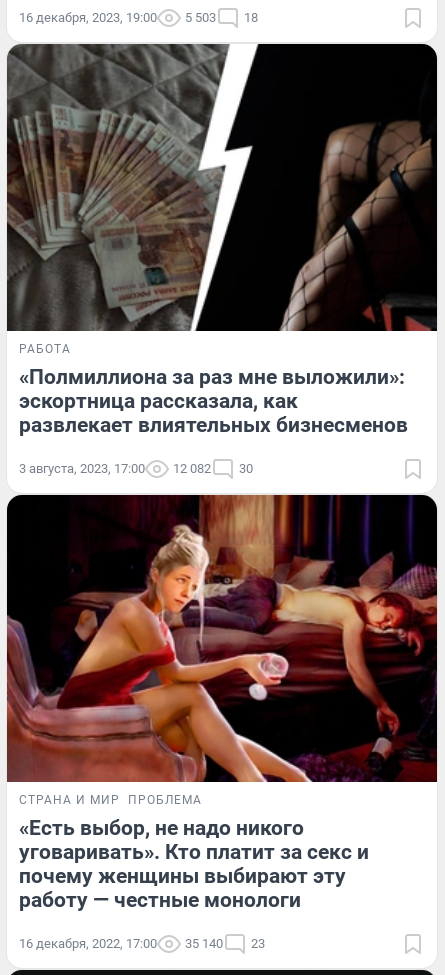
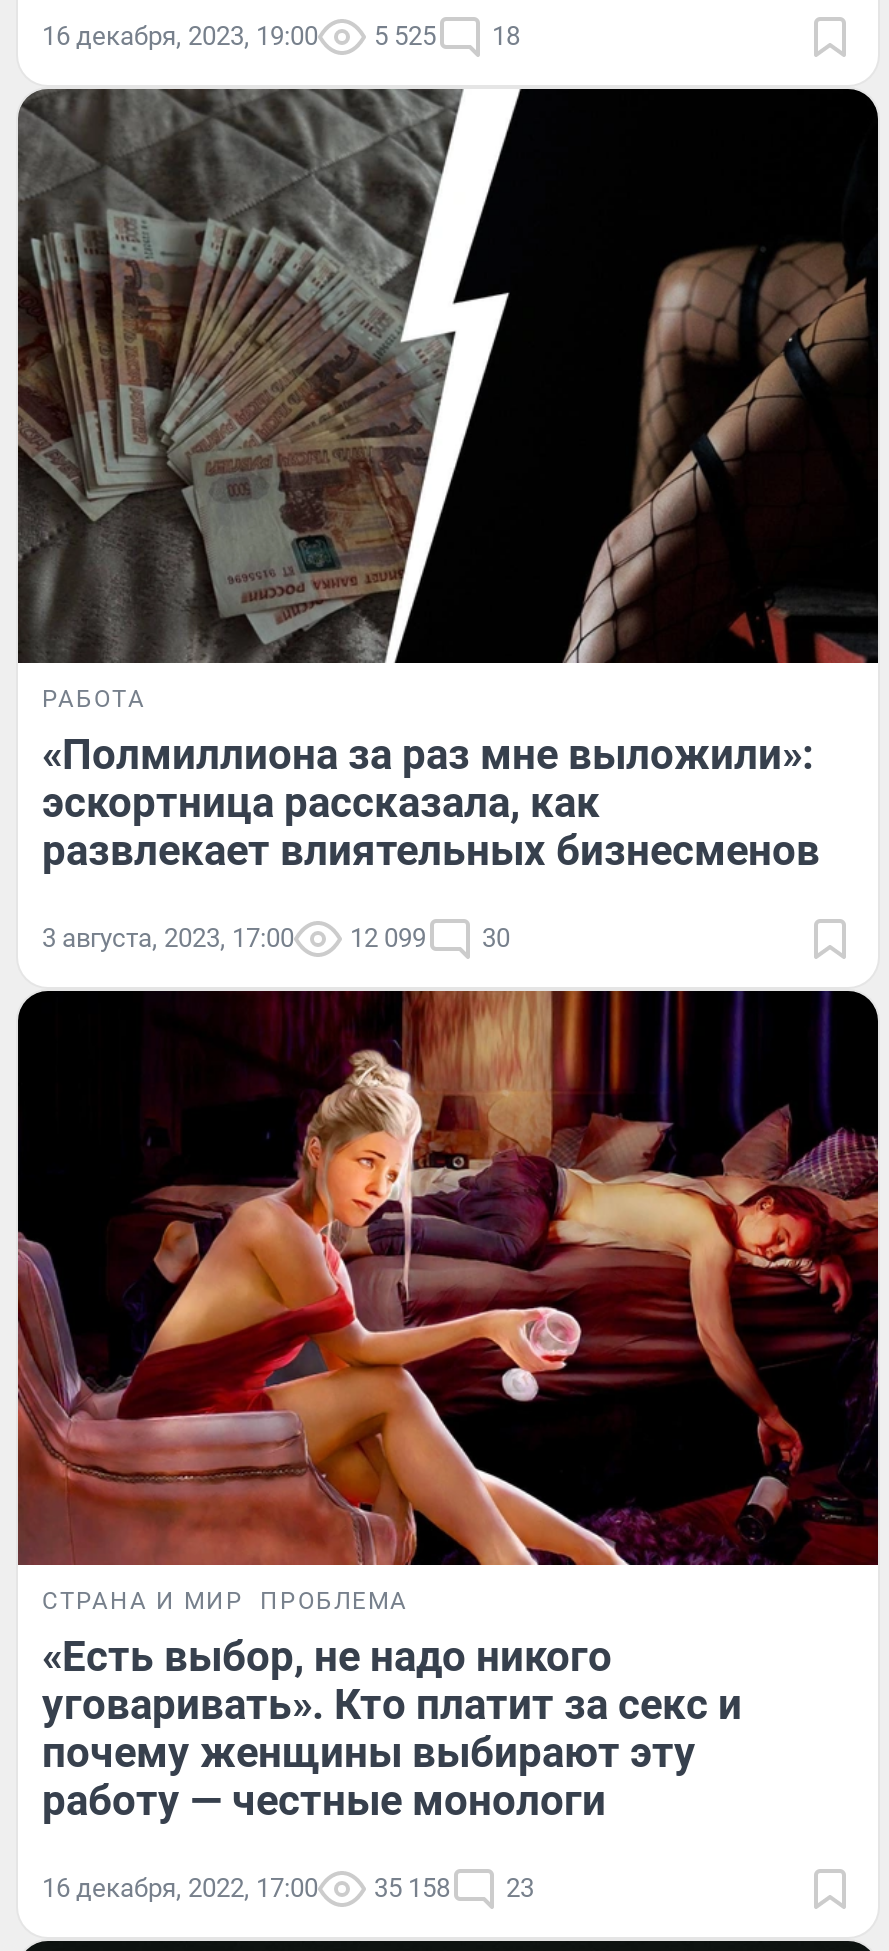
[19,10,258,25] 16 декабря, 2023, 19:00 5 503 18 -> [42,21,520,51] 16 декабря, 2023, 19:00 5 525 18
[173,461,211,476] 12 082 -> [350,923,426,953] 12 099
[19,935,265,950] 16 декабря, 2022, 17:00 35 140 23 -> [42,1872,534,1902] 16 декабря, 2022, 17:00 35 158 23

